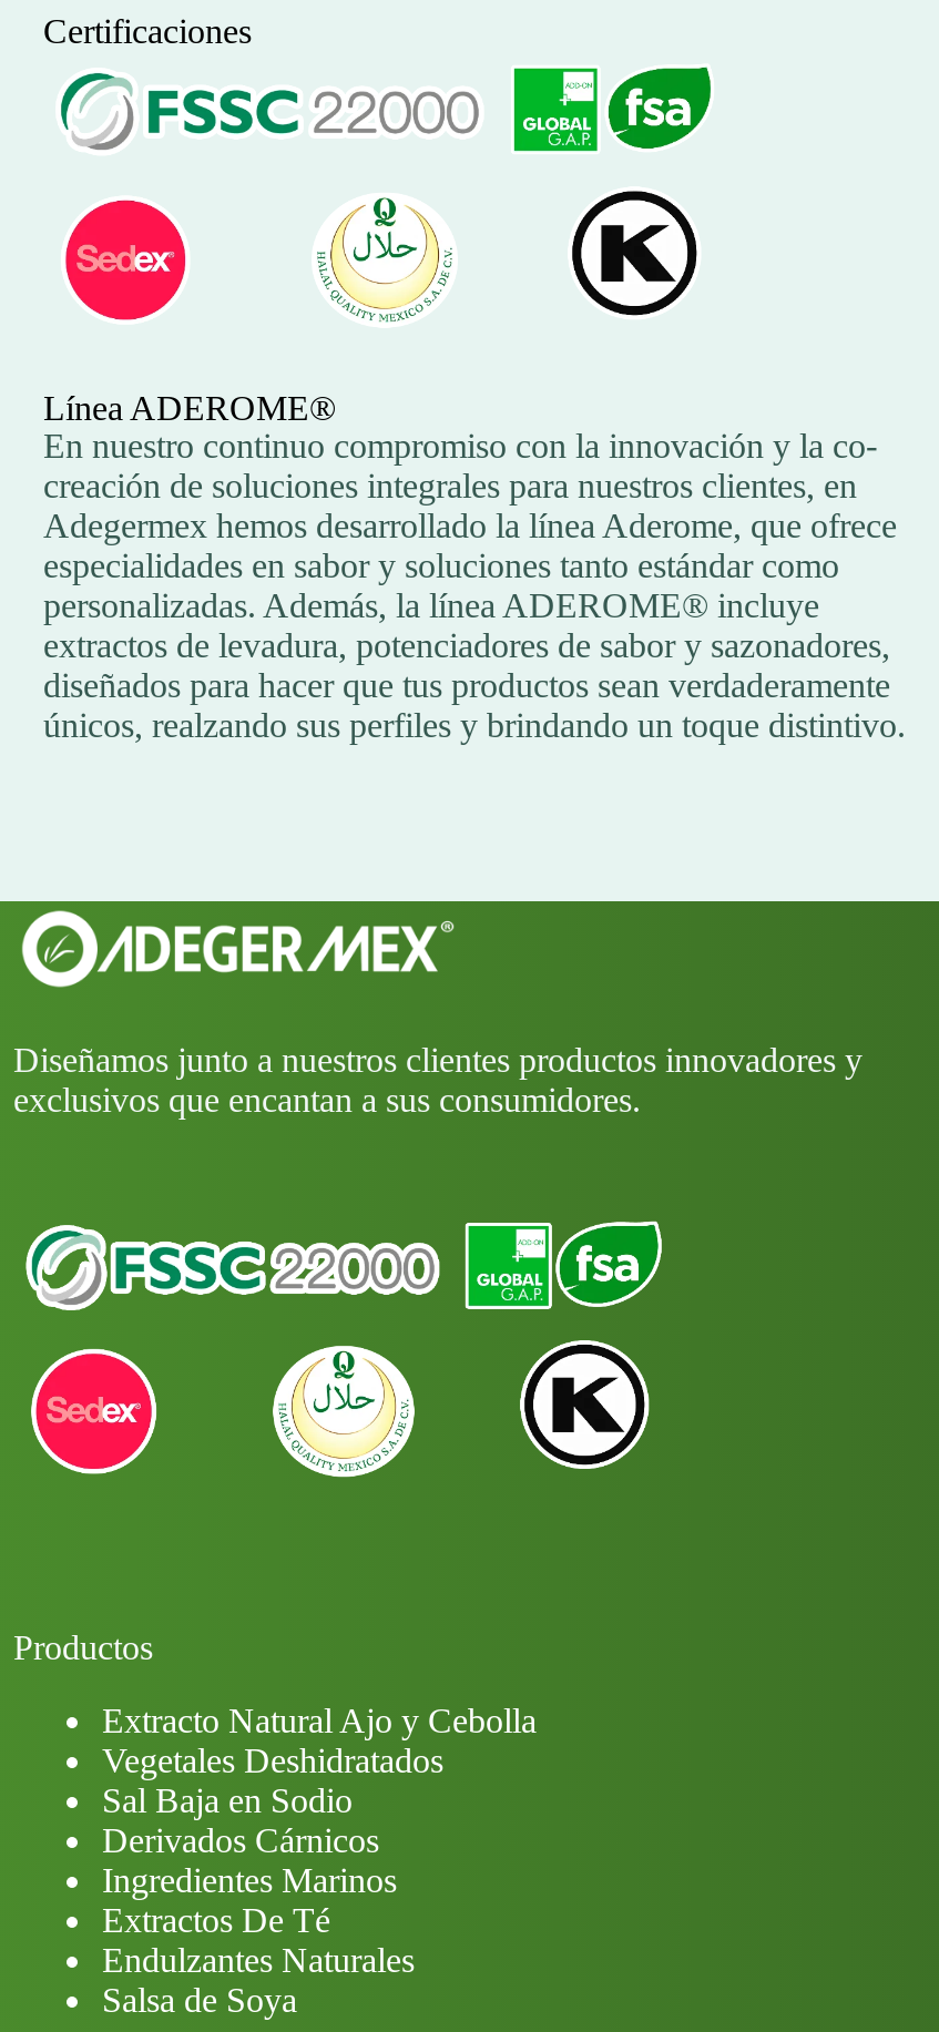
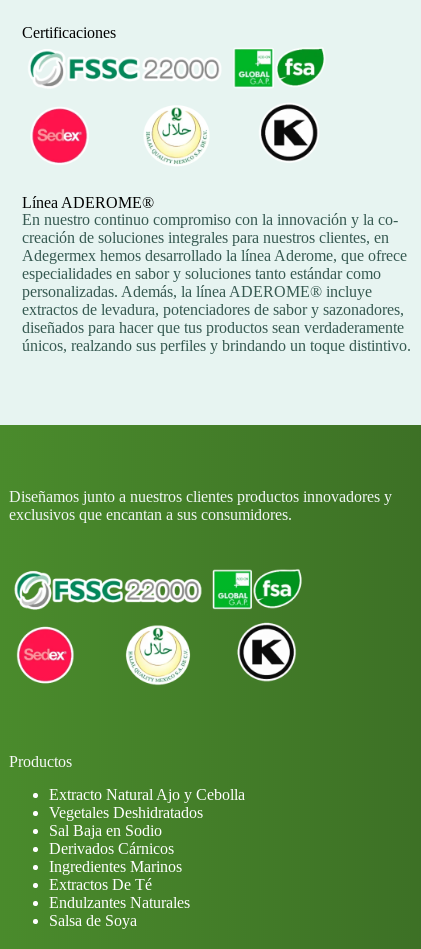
[20,908,455,990] [image] -> none

